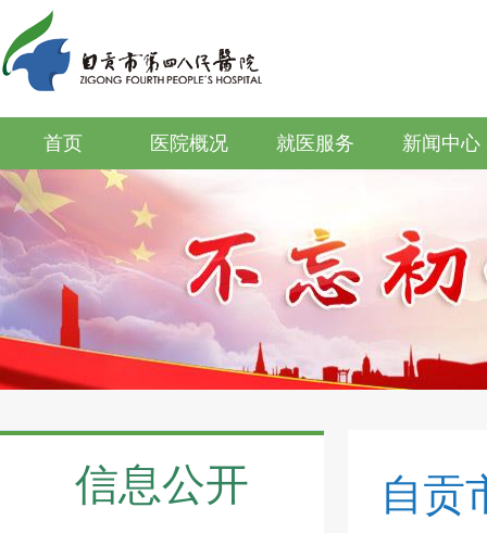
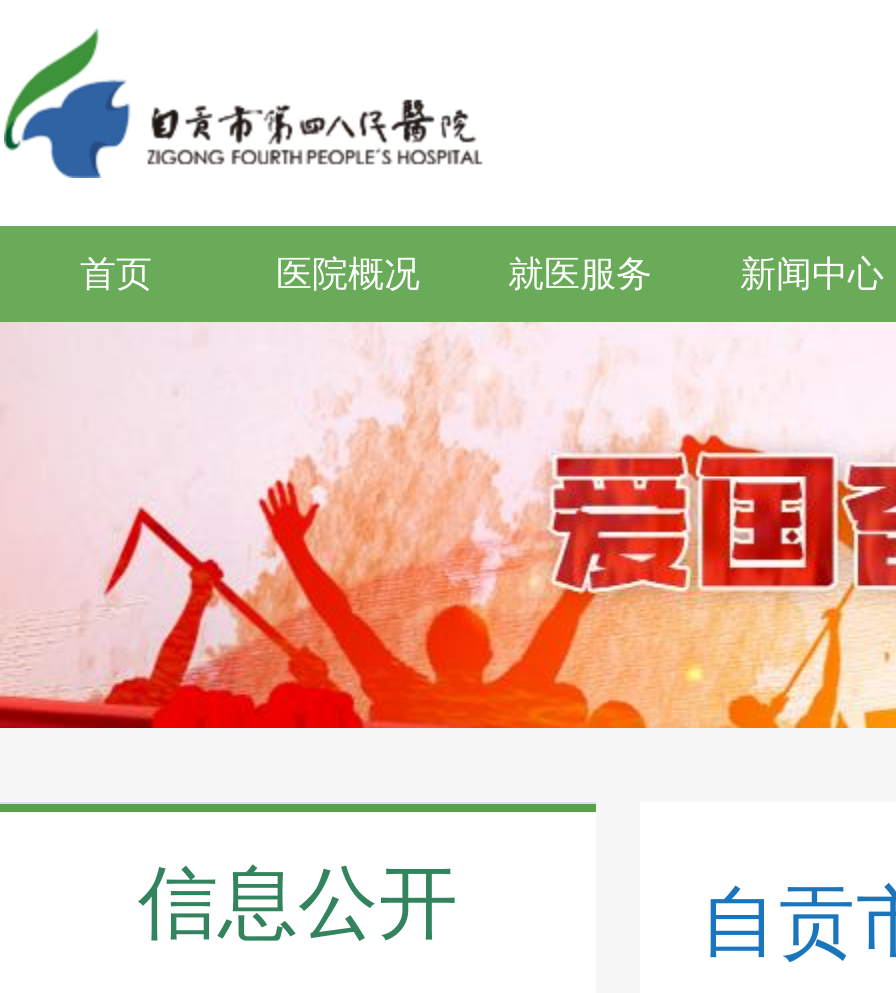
[3,169,484,391] [image] -> [6,322,890,730] [image]

